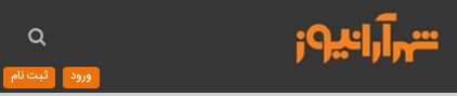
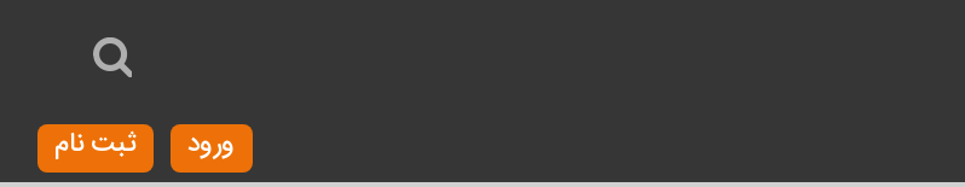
[296,12,440,64] [image] -> none

